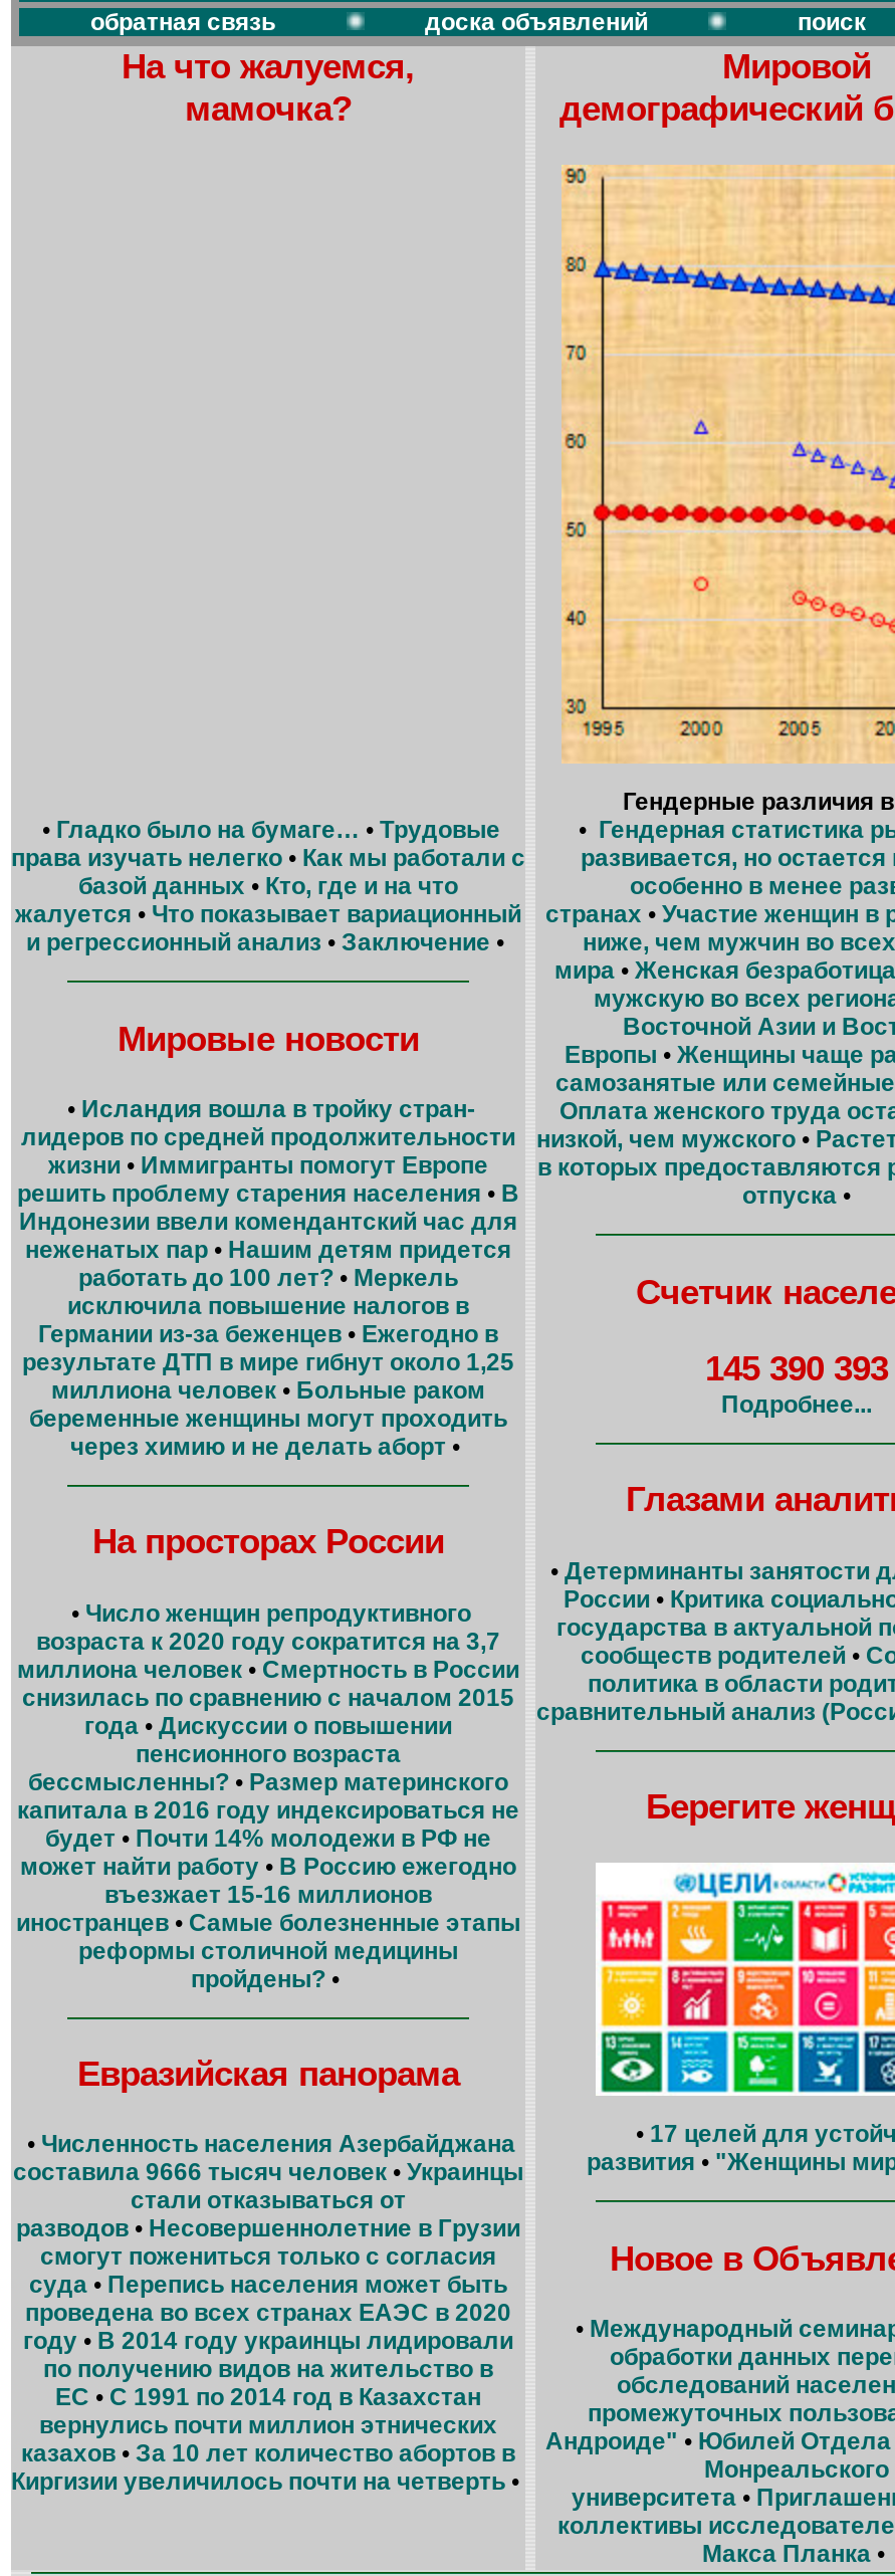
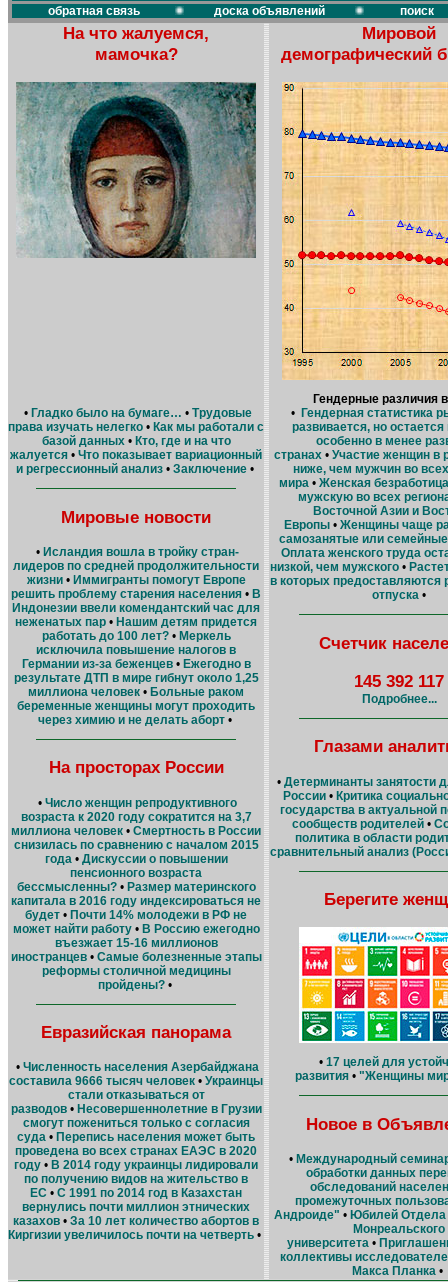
none -> [16,81,257,259] [image]
[705,1348,888,1388] 145 390 393 -> [354,671,444,691] 145 392 117

